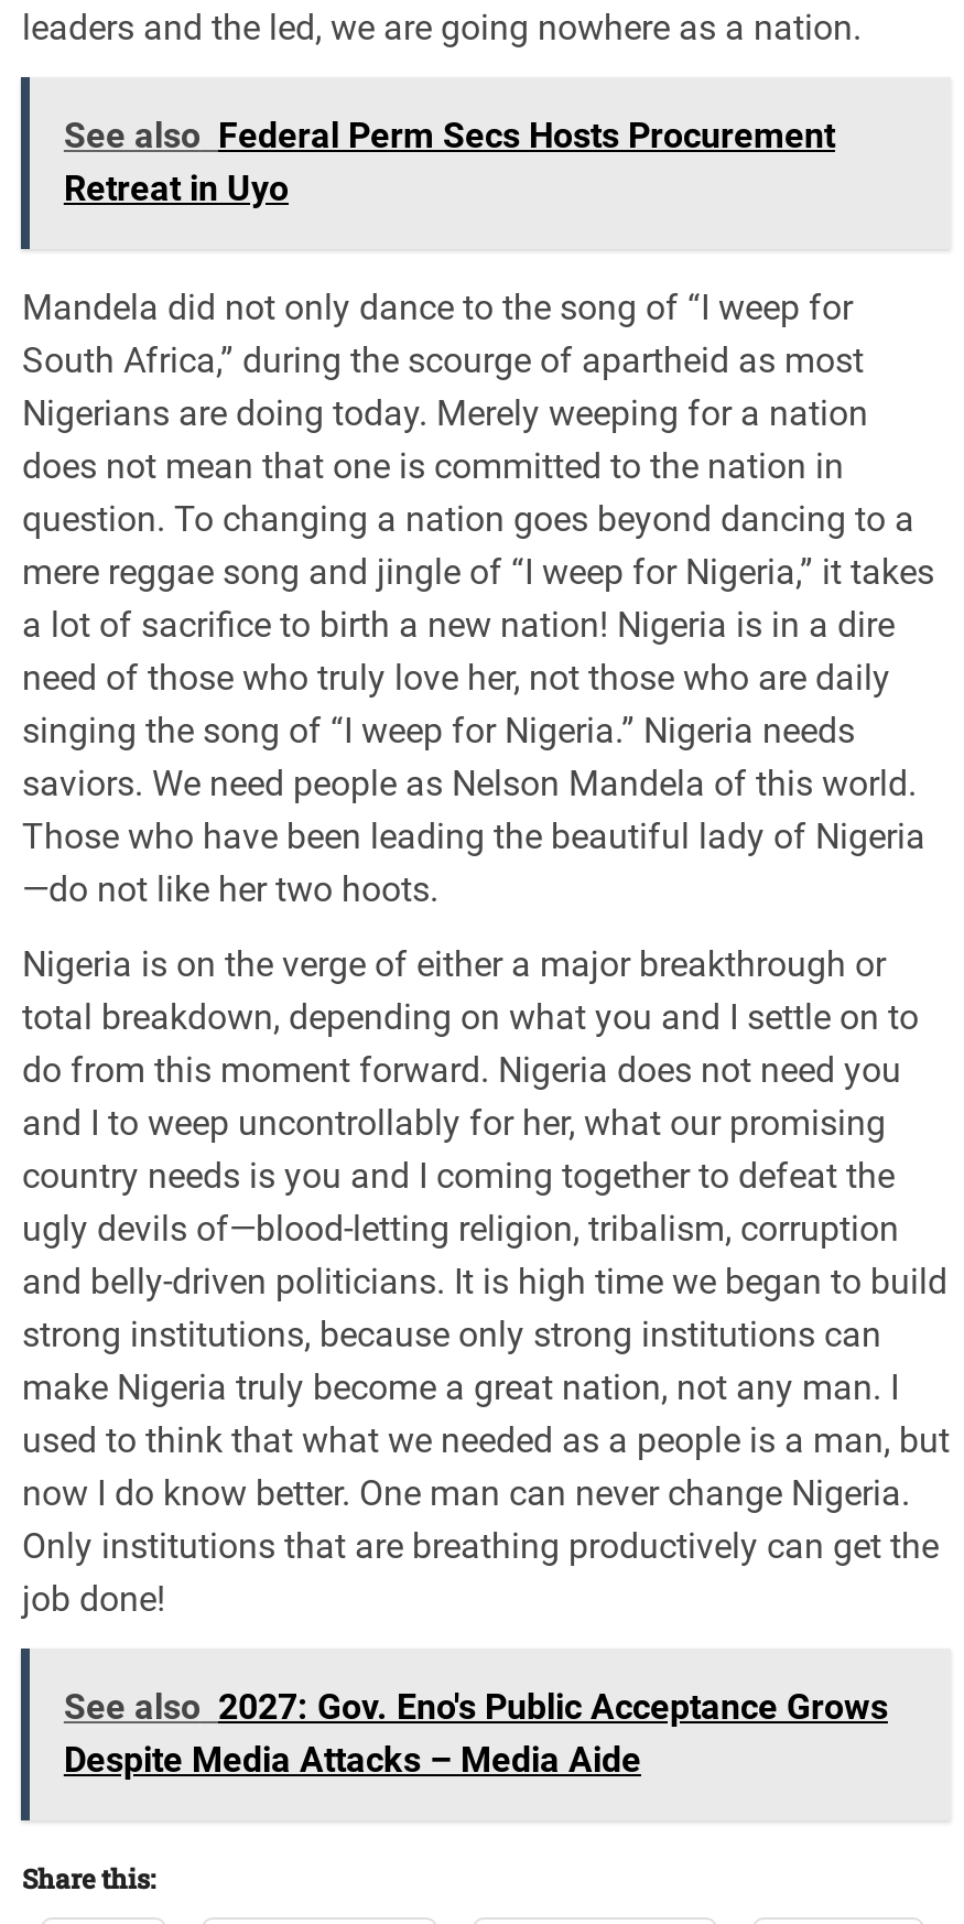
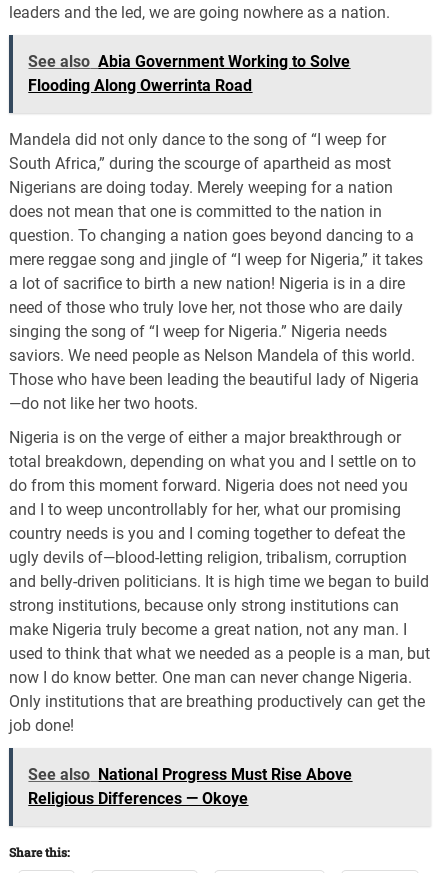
[64,115,835,210] See also Federal Perm Secs Hosts Procurement | Retreat in Uyo -> [28,52,350,95] See also Abia Government Working to Solve | Flooding Along Owerrinta Road
[64,1686,888,1781] See also 2027: Gov. Eno's Public Acceptance Grows | Despite Media Attacks – Media Aide -> [28,765,352,808] See also National Progress Must Rise Above | Religious Differences — Okoye

